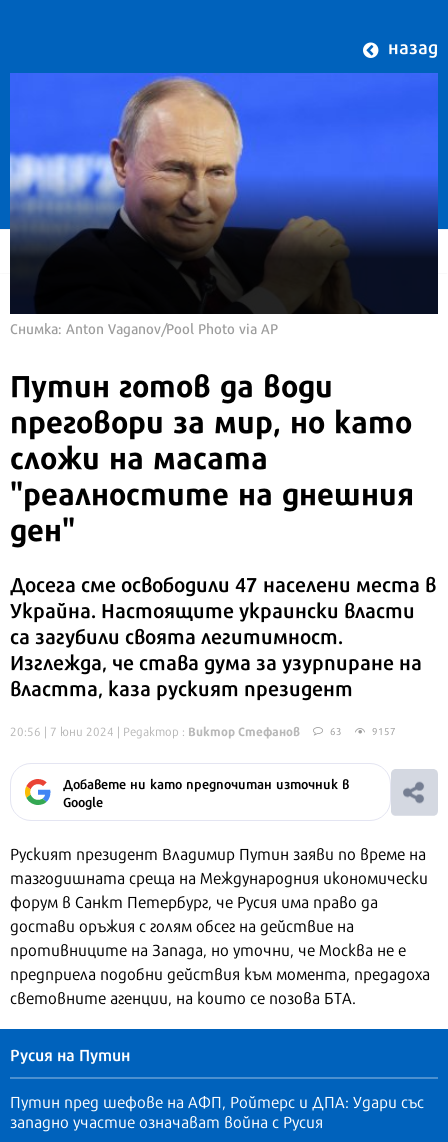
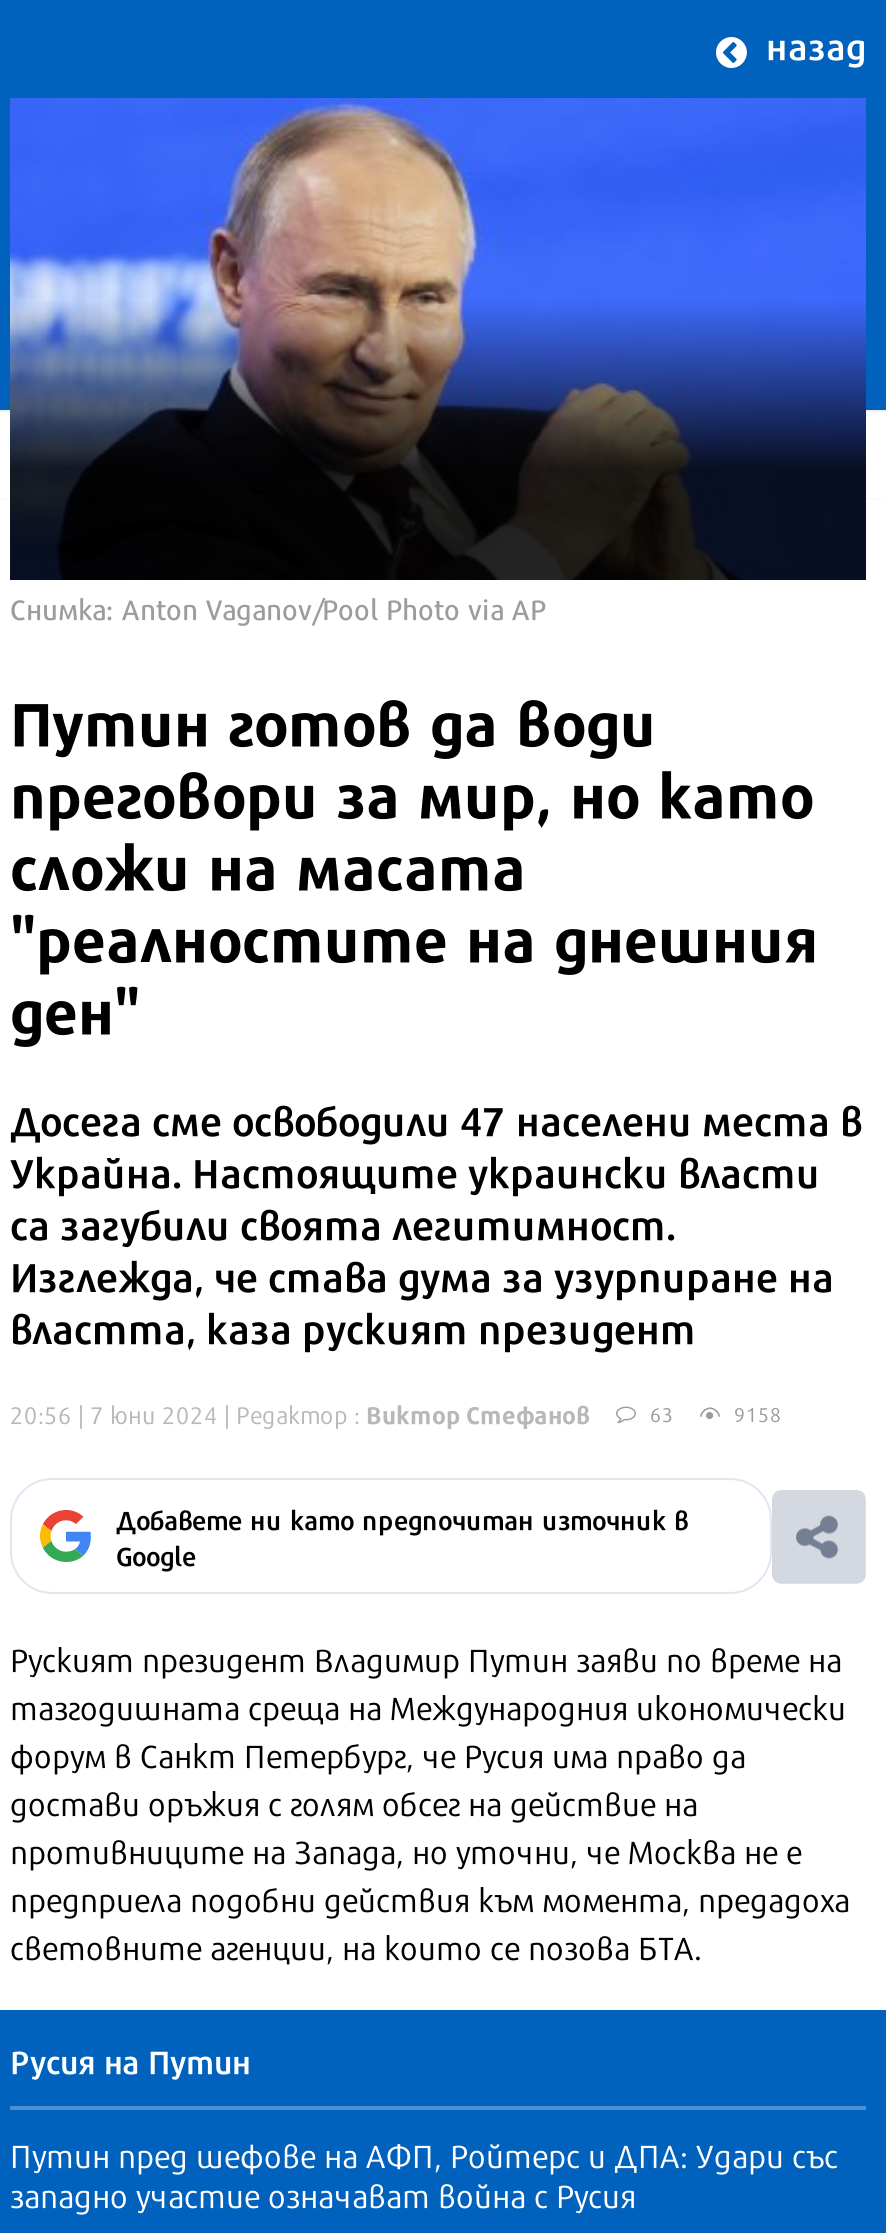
[372,723,396,738] 9157 -> [734,1398,782,1428] 9158

